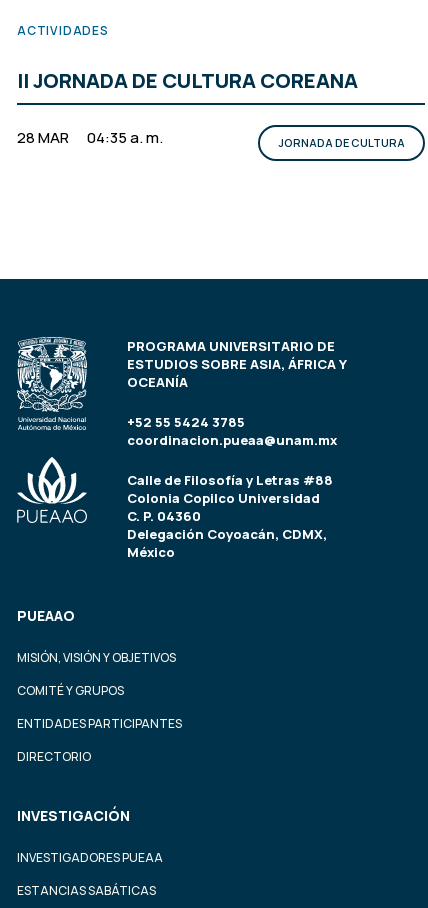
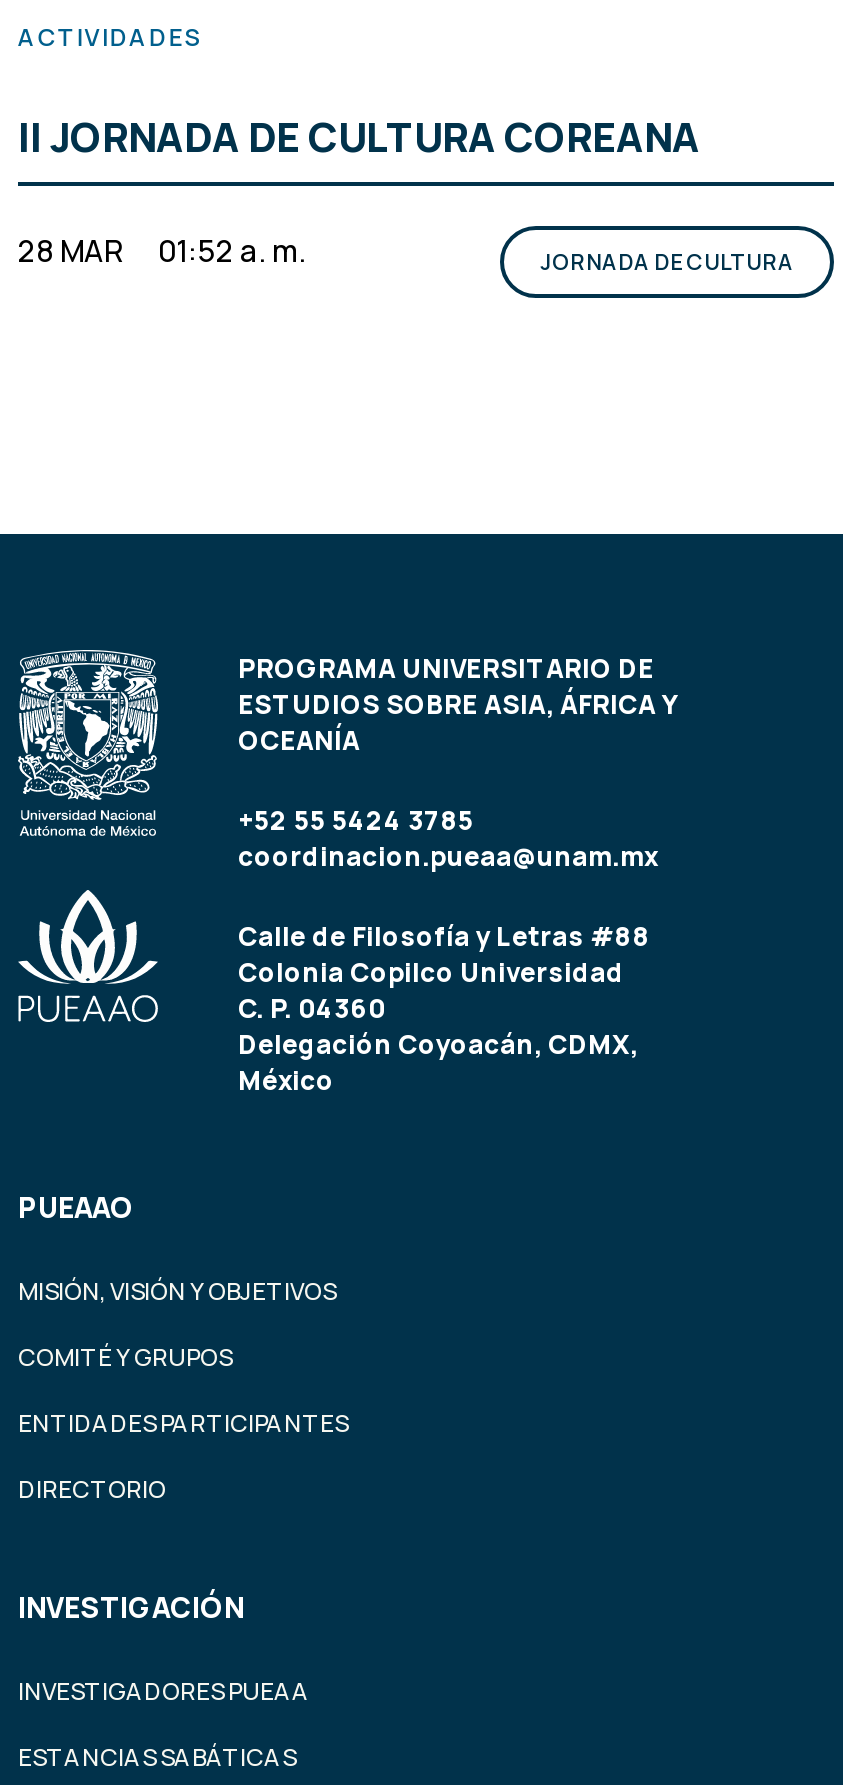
[17,127,163,148] 28 MAR 04:35 a. m. -> [18,229,306,271] 28 MAR 01:52 a. m.

